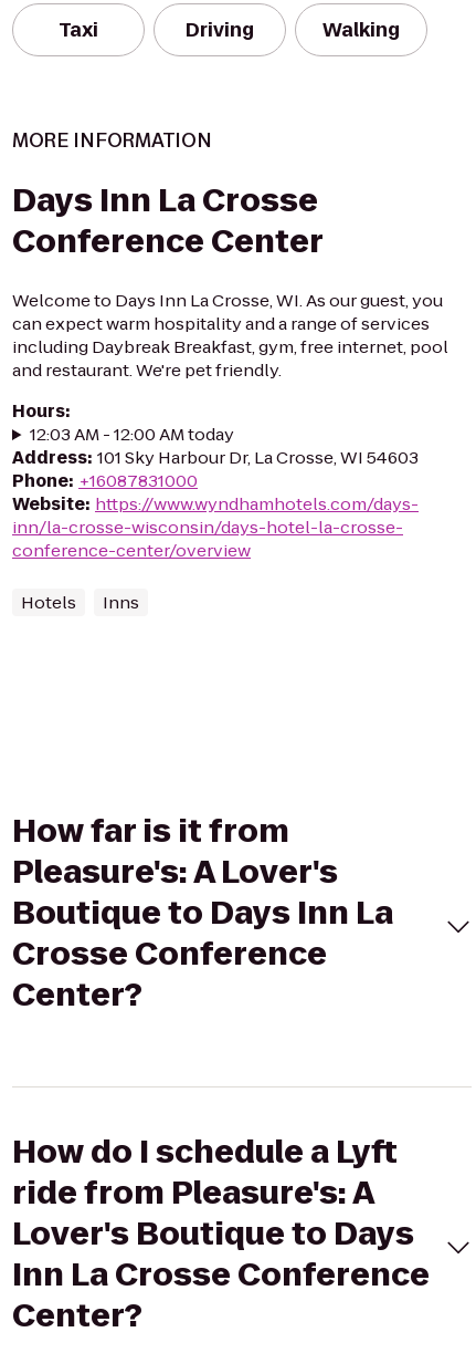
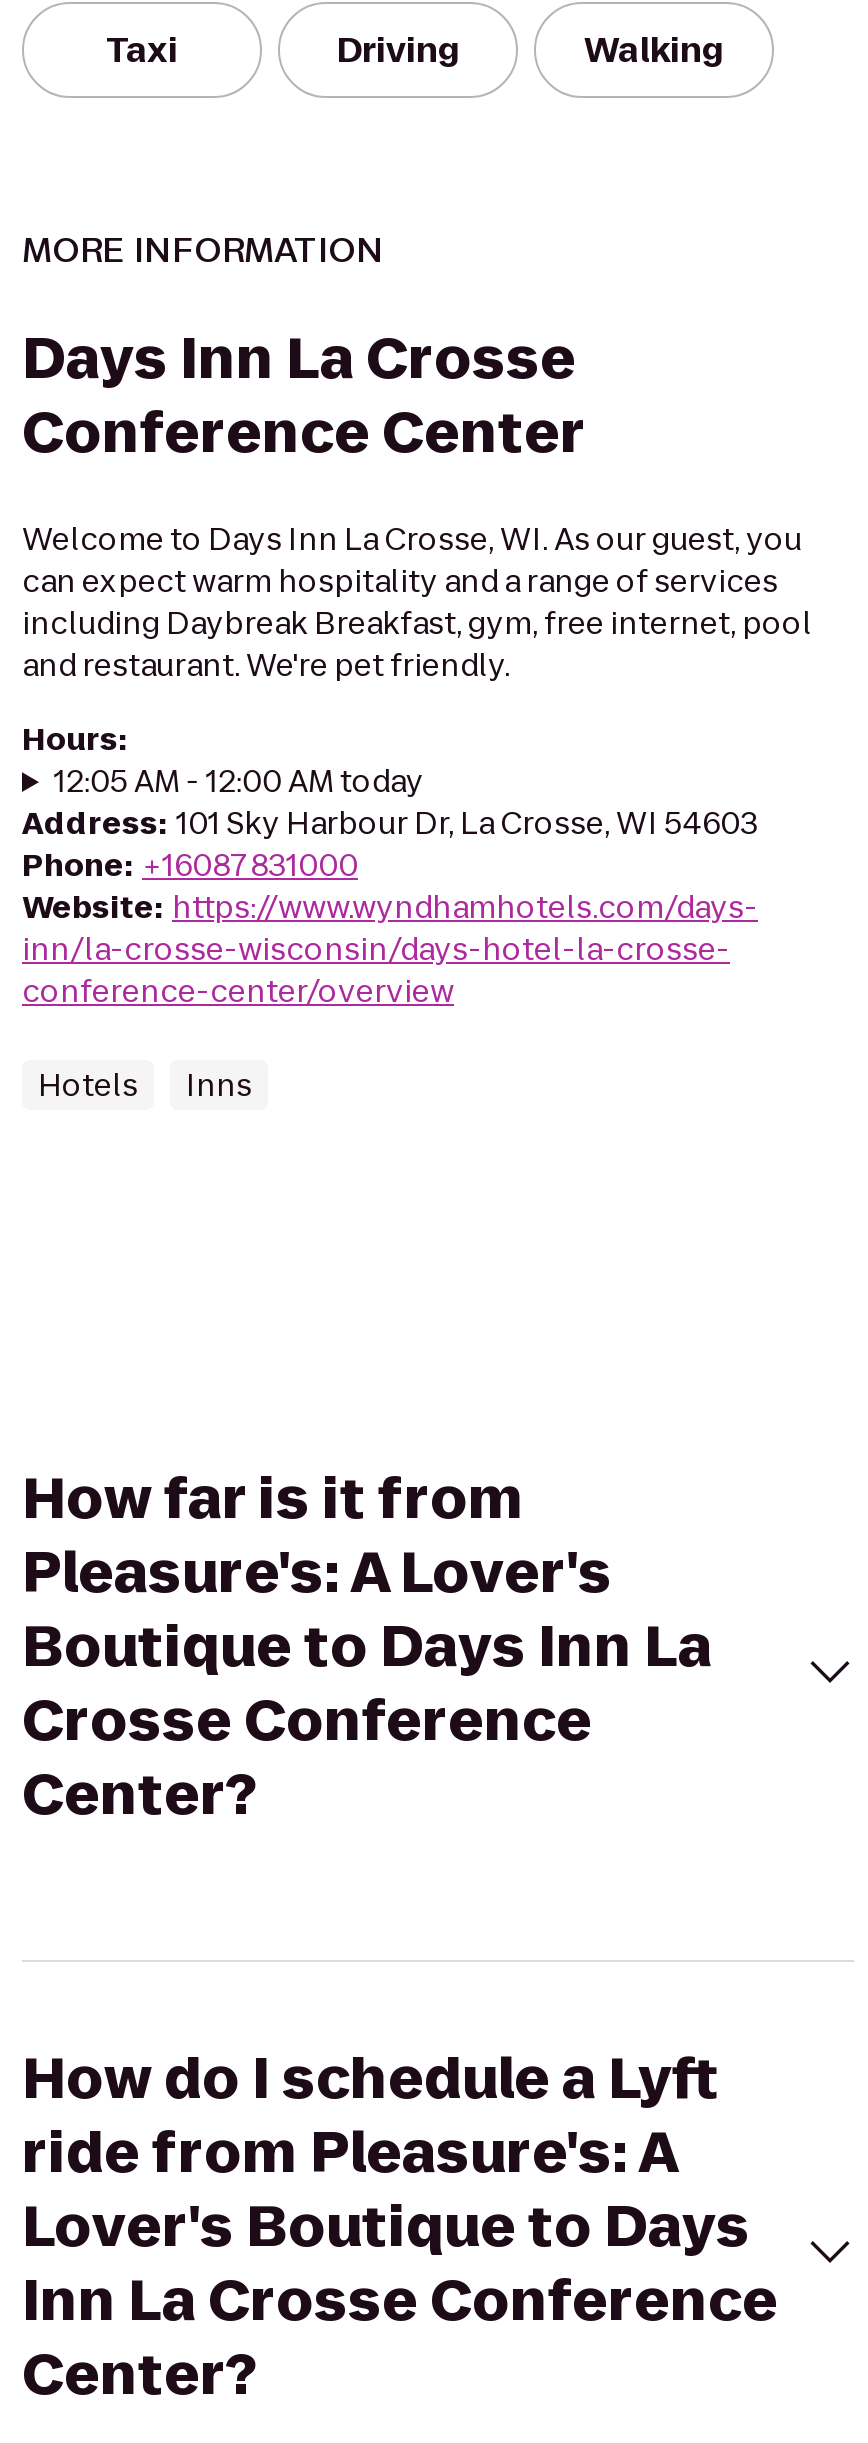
[30,423,234,446] 12:03 AM - 12:00 AM today -> [54,760,424,802] 12:05 AM - 12:00 AM today

